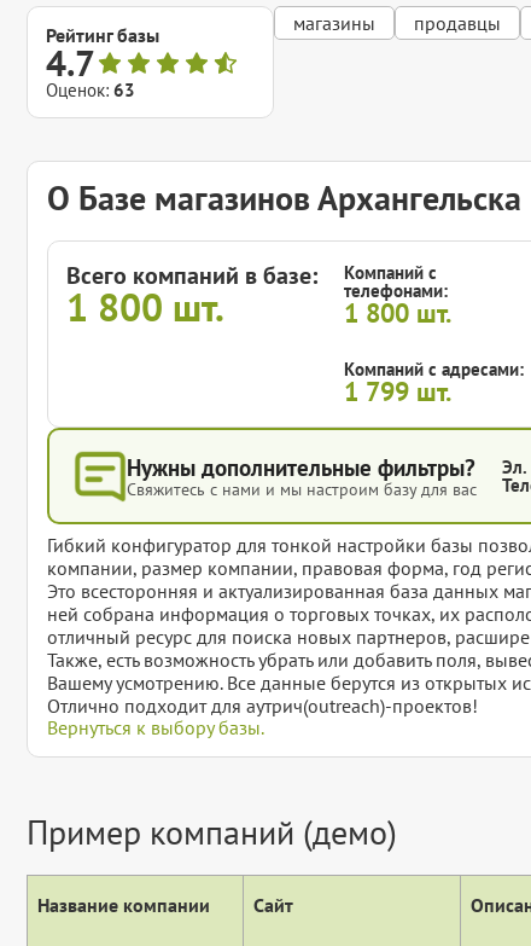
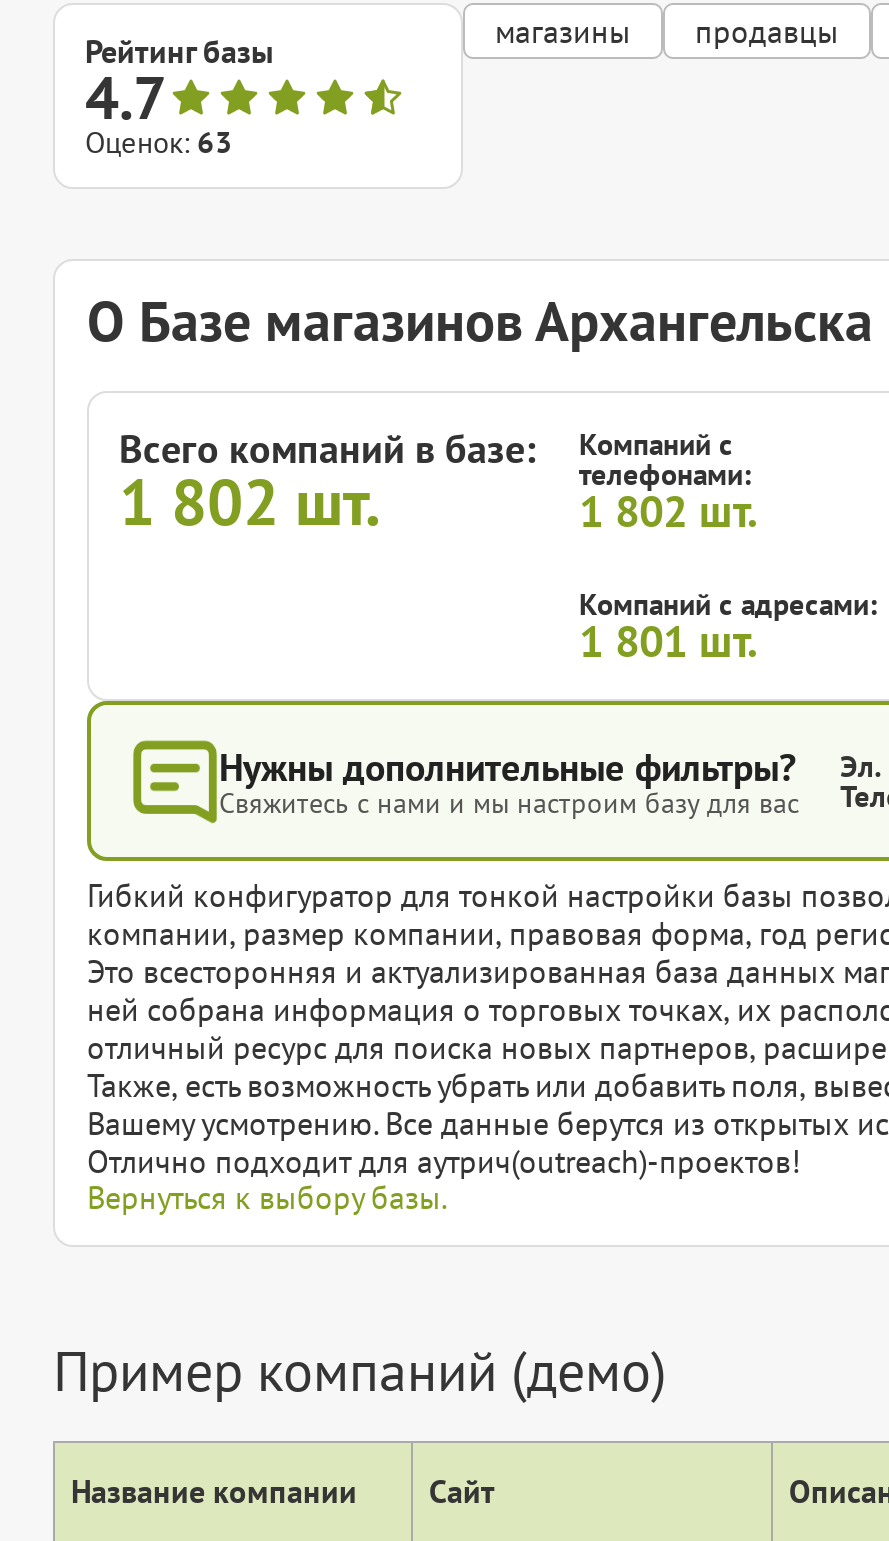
[66,282,224,333] 1 800шт. -> [119,460,381,544] 1 802шт.
[344,296,451,330] 1 800шт. -> [579,484,757,540] 1 802шт.
[344,375,451,408] 1 799шт. -> [579,613,757,669] 1 801шт.

